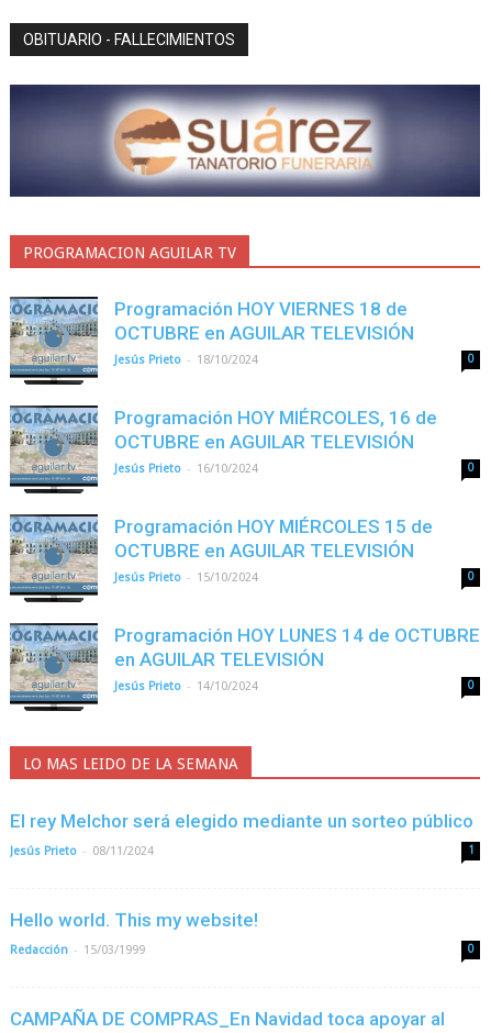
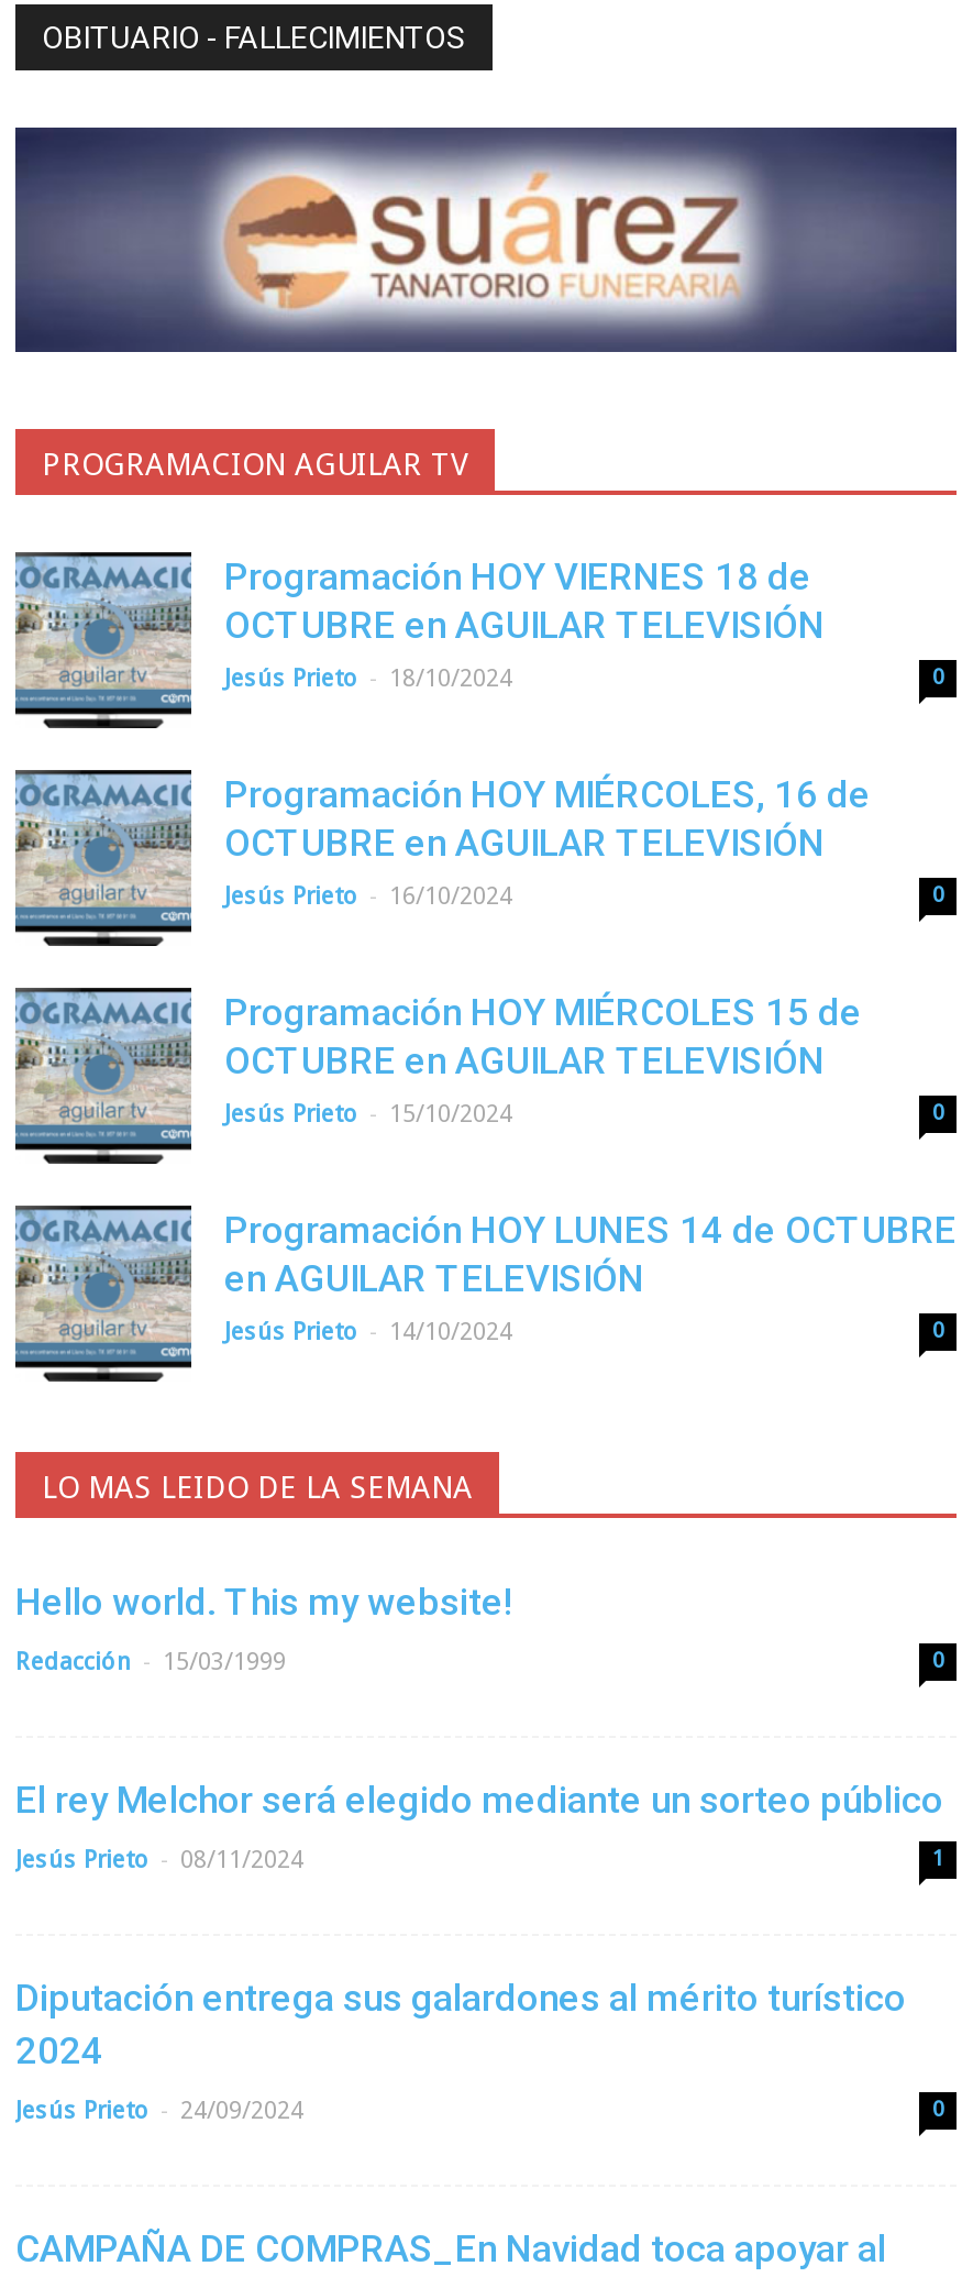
none -> [932,1647,946,1672] 0
none -> [15,1975,906,2125] Diputación entrega sus galardones al mérito turístico | 2024 | Jesús Prieto - 24/09/2024
moved [10,909,258,957] -> [15,1579,512,1676]: Hello world. This my website! | Redacción - 15/03/1999

